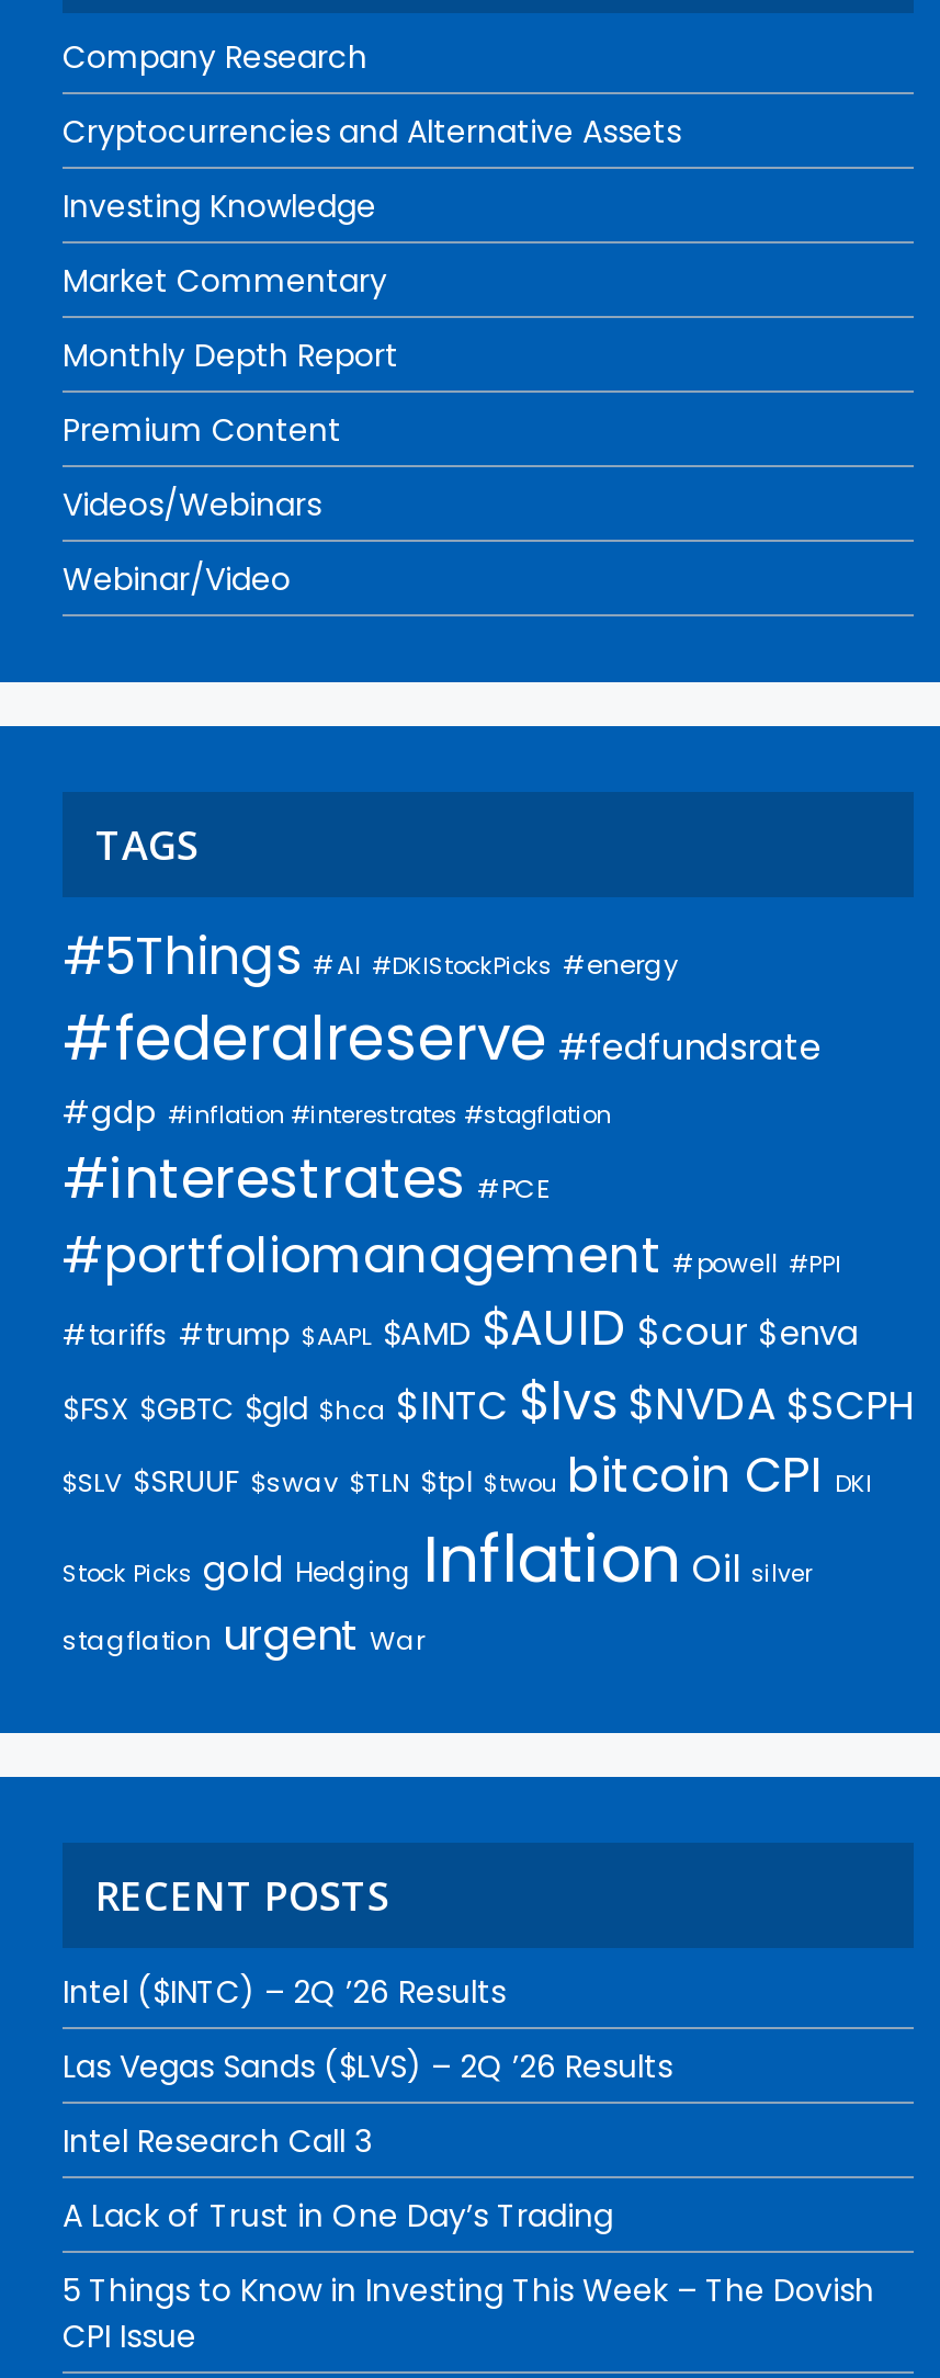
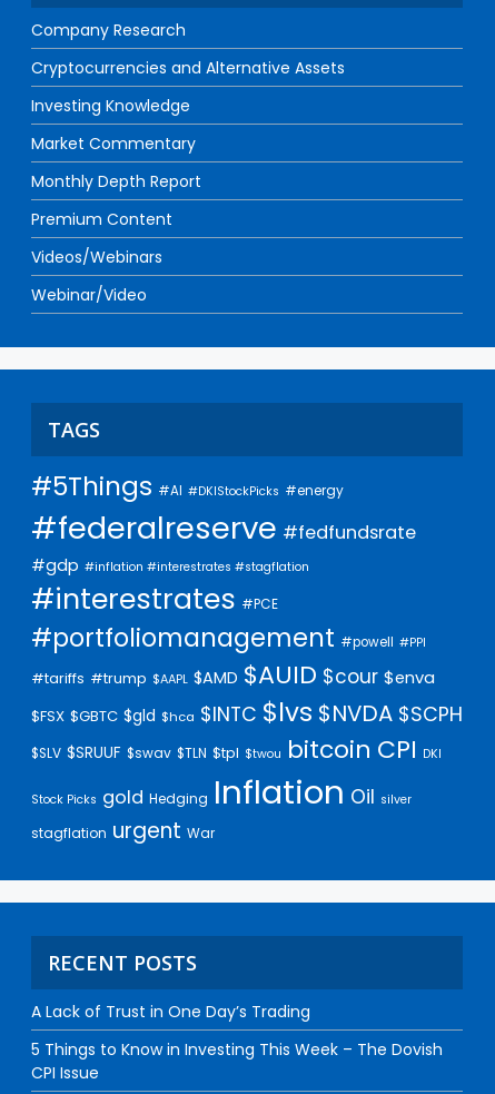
[63,1970,672,2163] Intel ($INTC) – 2Q ’26 Results | Las Vegas Sands ($LVS) – 2Q ’26 Results | Intel Research Call 3 -> none

